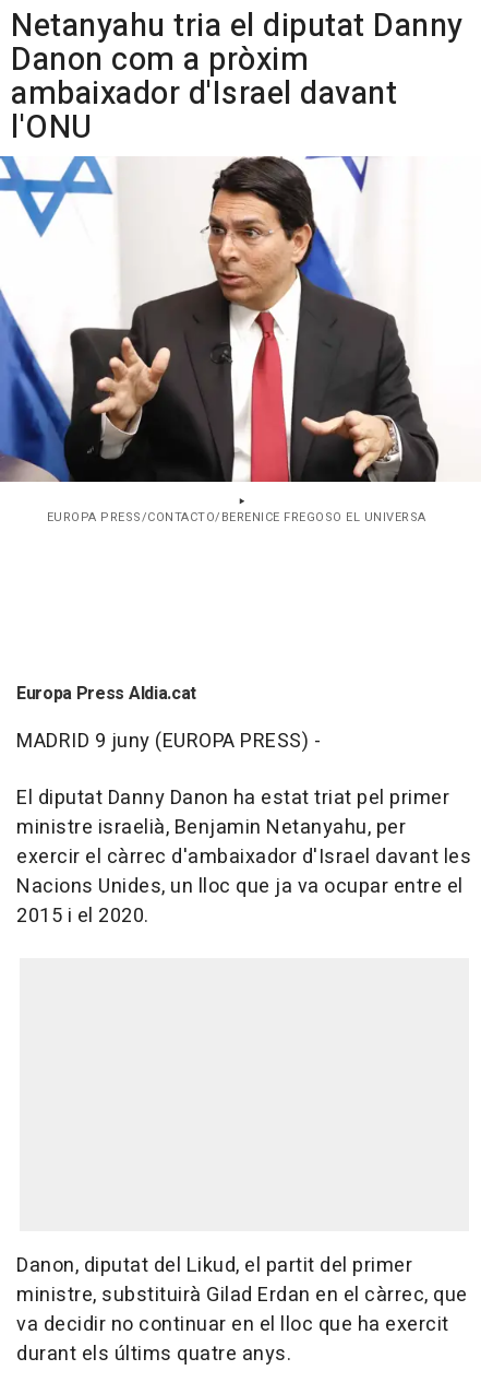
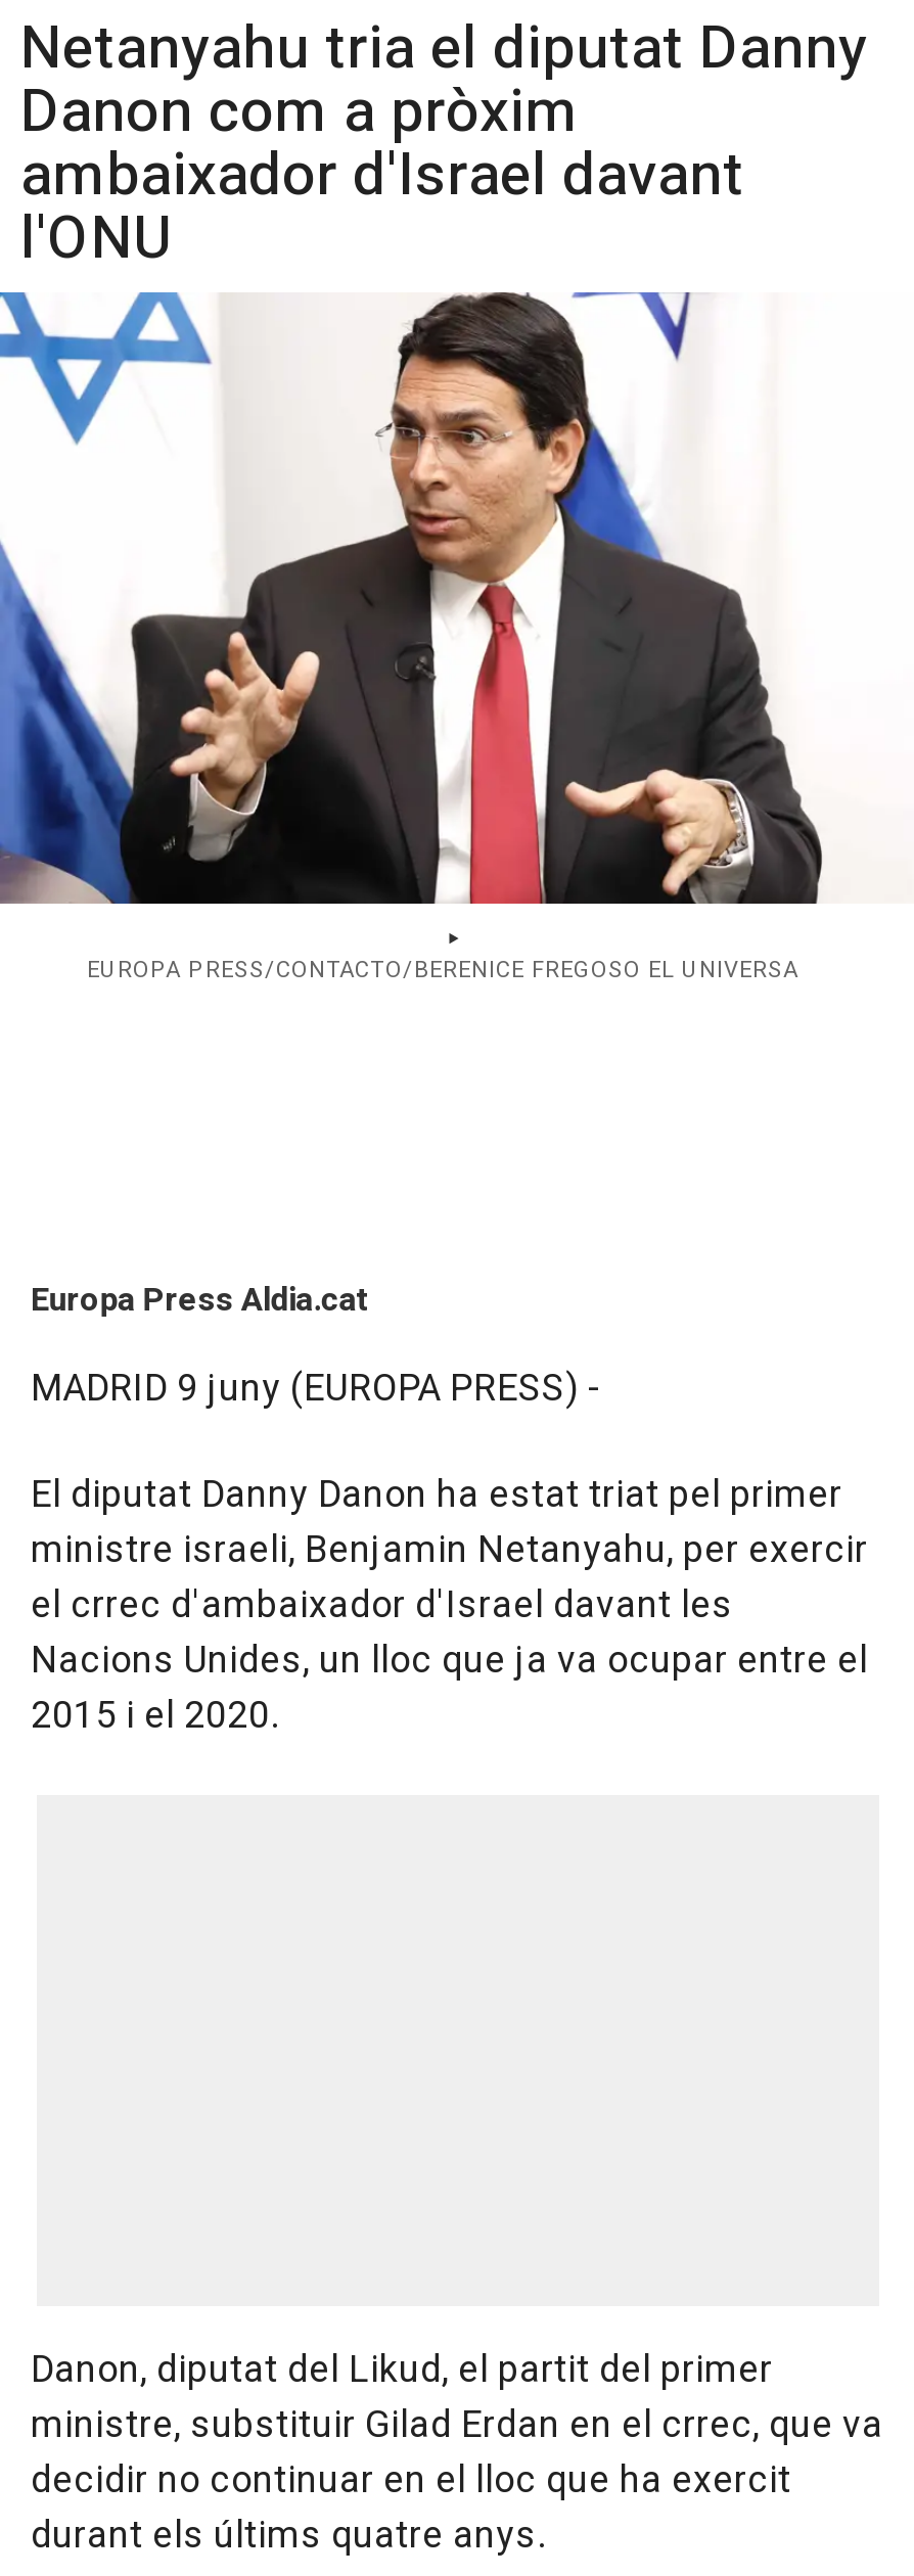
[16,813,471,872] ministre israelià, Benjamin Netanyahu, per | exercir el càrrec d'ambaixador d'Israel davant les -> [31,1522,868,1633] ministre israeli, Benjamin Netanyahu, per exercir | el crrec d'ambaixador d'Israel davant les
[16,1281,467,1340] ministre, substituirà Gilad Erdan en el càrrec, que | va decidir no continuar en el lloc que ha exercit -> [31,2398,883,2508] ministre, substituir Gilad Erdan en el crrec, que va | decidir no continuar en el lloc que ha exercit

